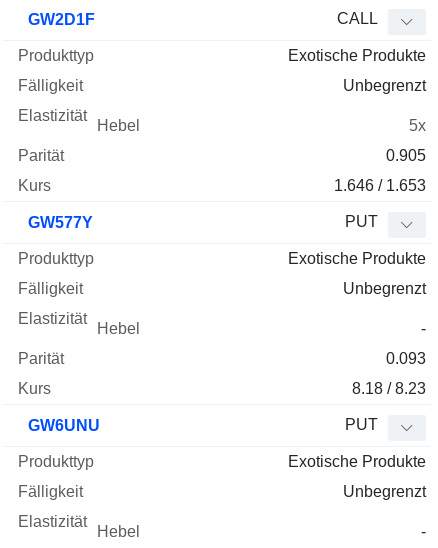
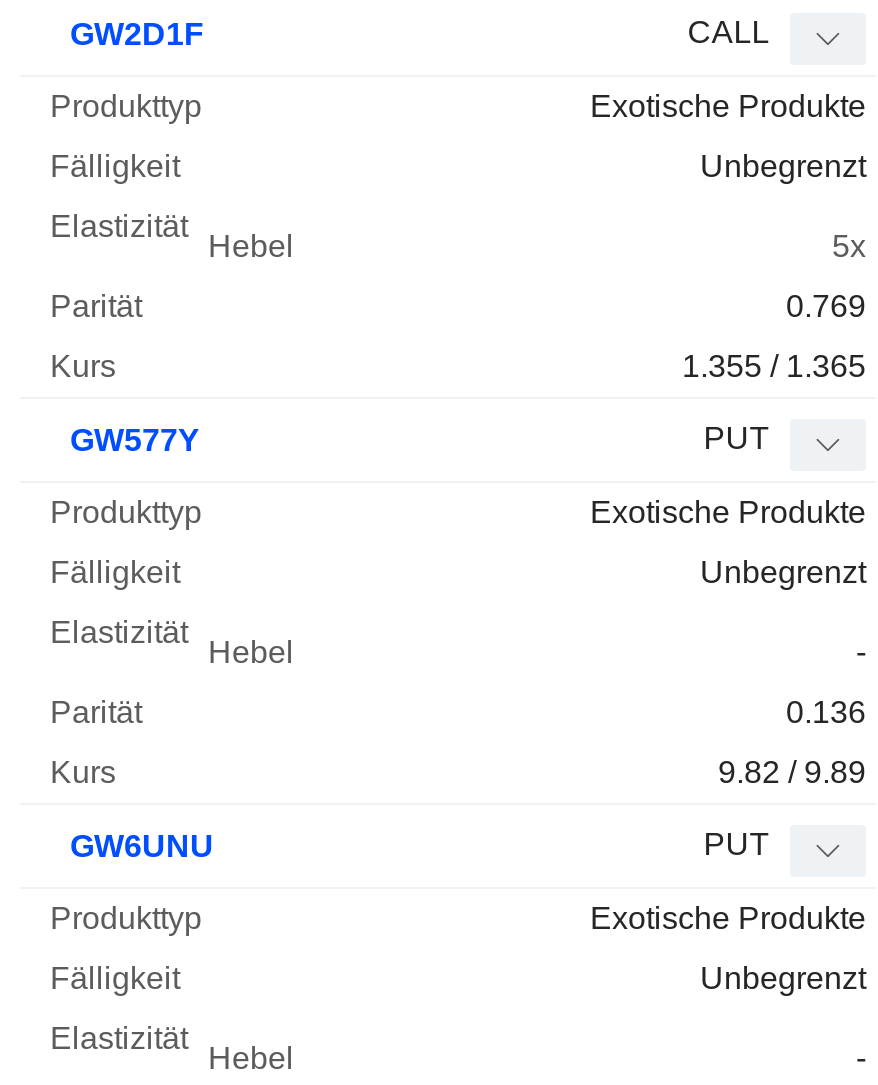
[386,147,426,164] 0.905 -> [786,289,866,323] 0.769
[334,177,426,194] 1.646 / 1.653 -> [682,349,866,383] 1.355 / 1.365
[386,350,426,367] 0.093 -> [786,695,866,729] 0.136
[352,380,426,397] 8.18 / 8.23 -> [718,755,866,789] 9.82 / 9.89

